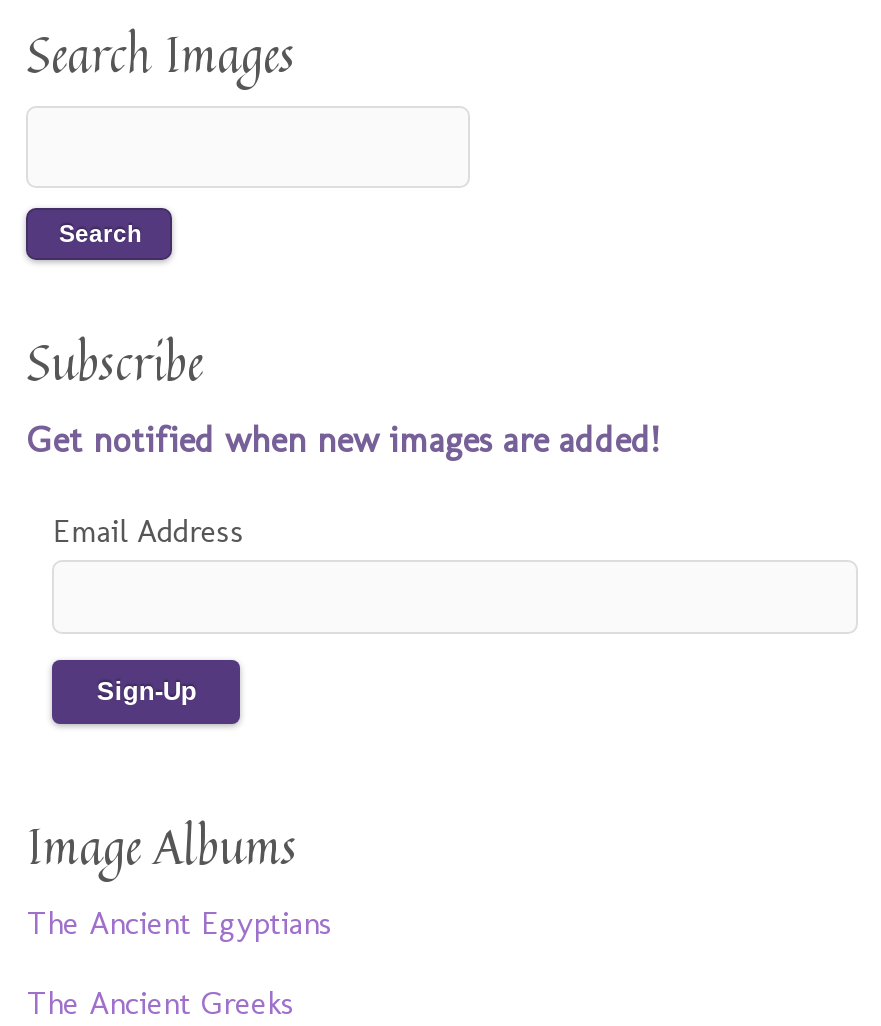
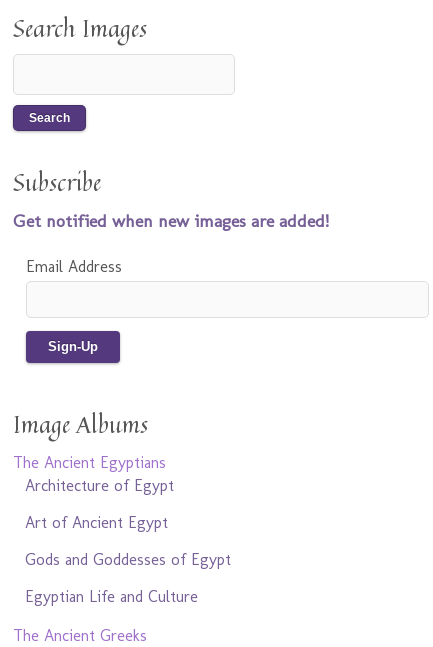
none -> [25,476,231,606] Architecture of Egypt | Art of Ancient Egypt | Gods and Goddesses of Egypt | Egyptian Life and Culture

